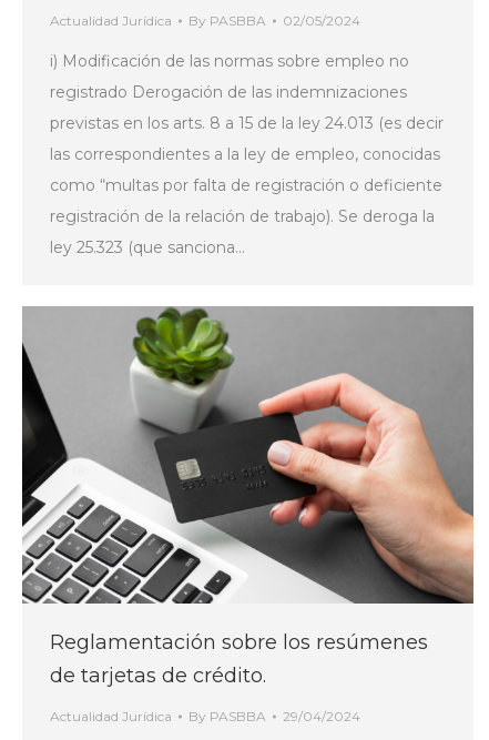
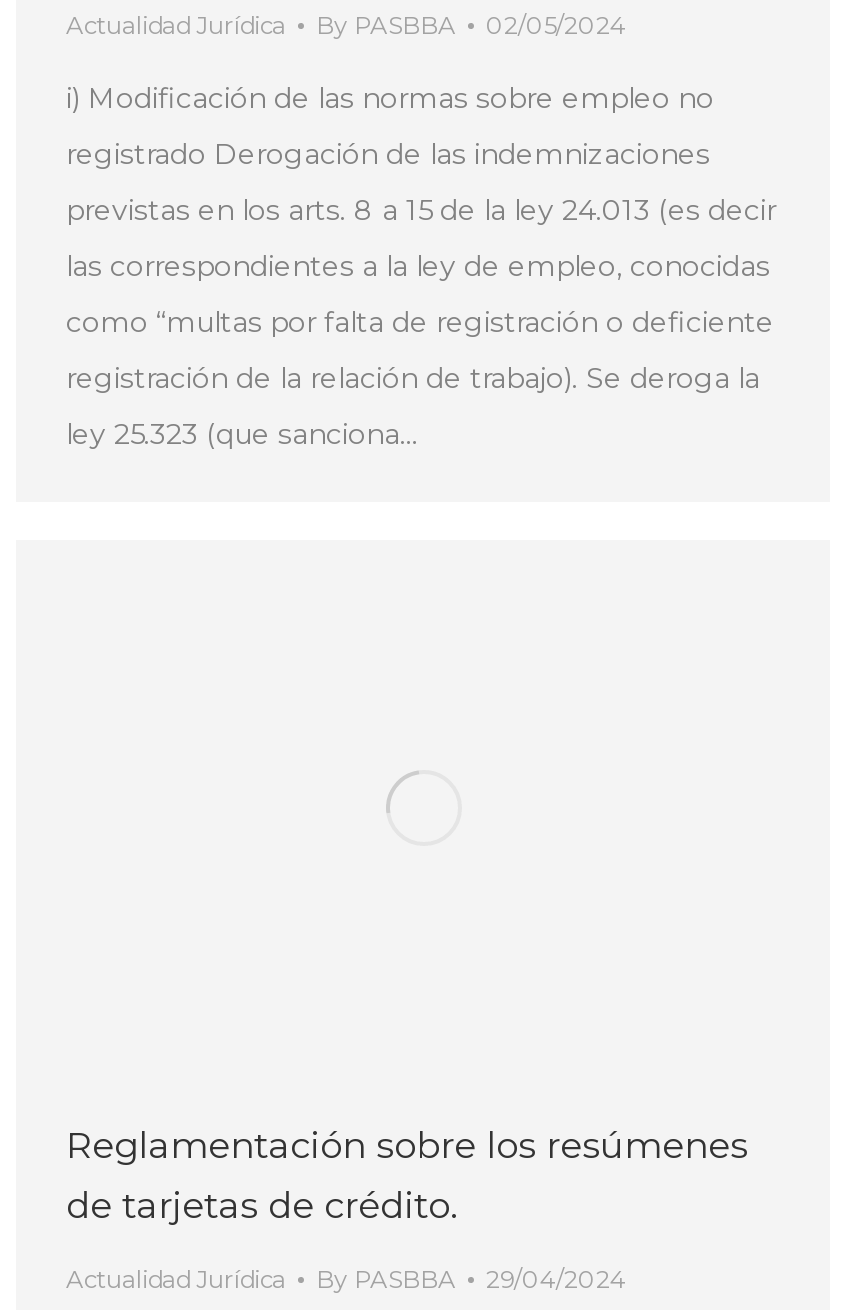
[21,306,475,605] [image] -> none

